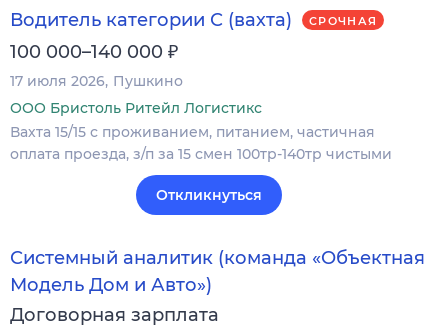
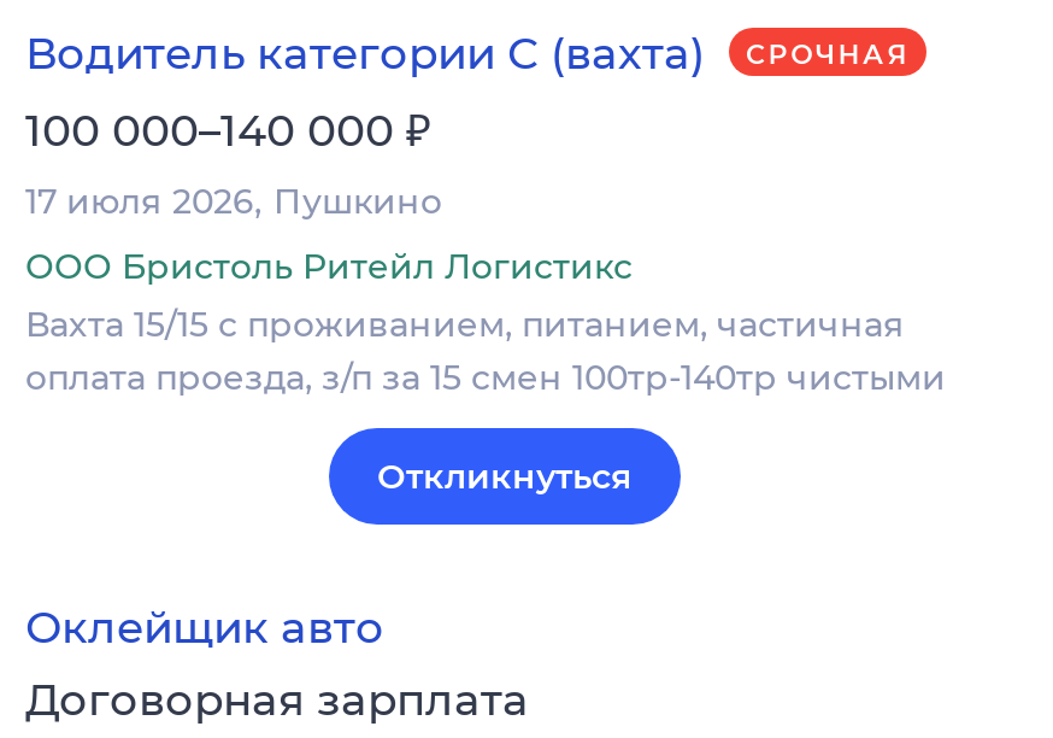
[10,247,425,296] Системный аналитик (команда «Объектная | Модель Дом и Авто») -> [25,601,384,654] Оклейщик авто

